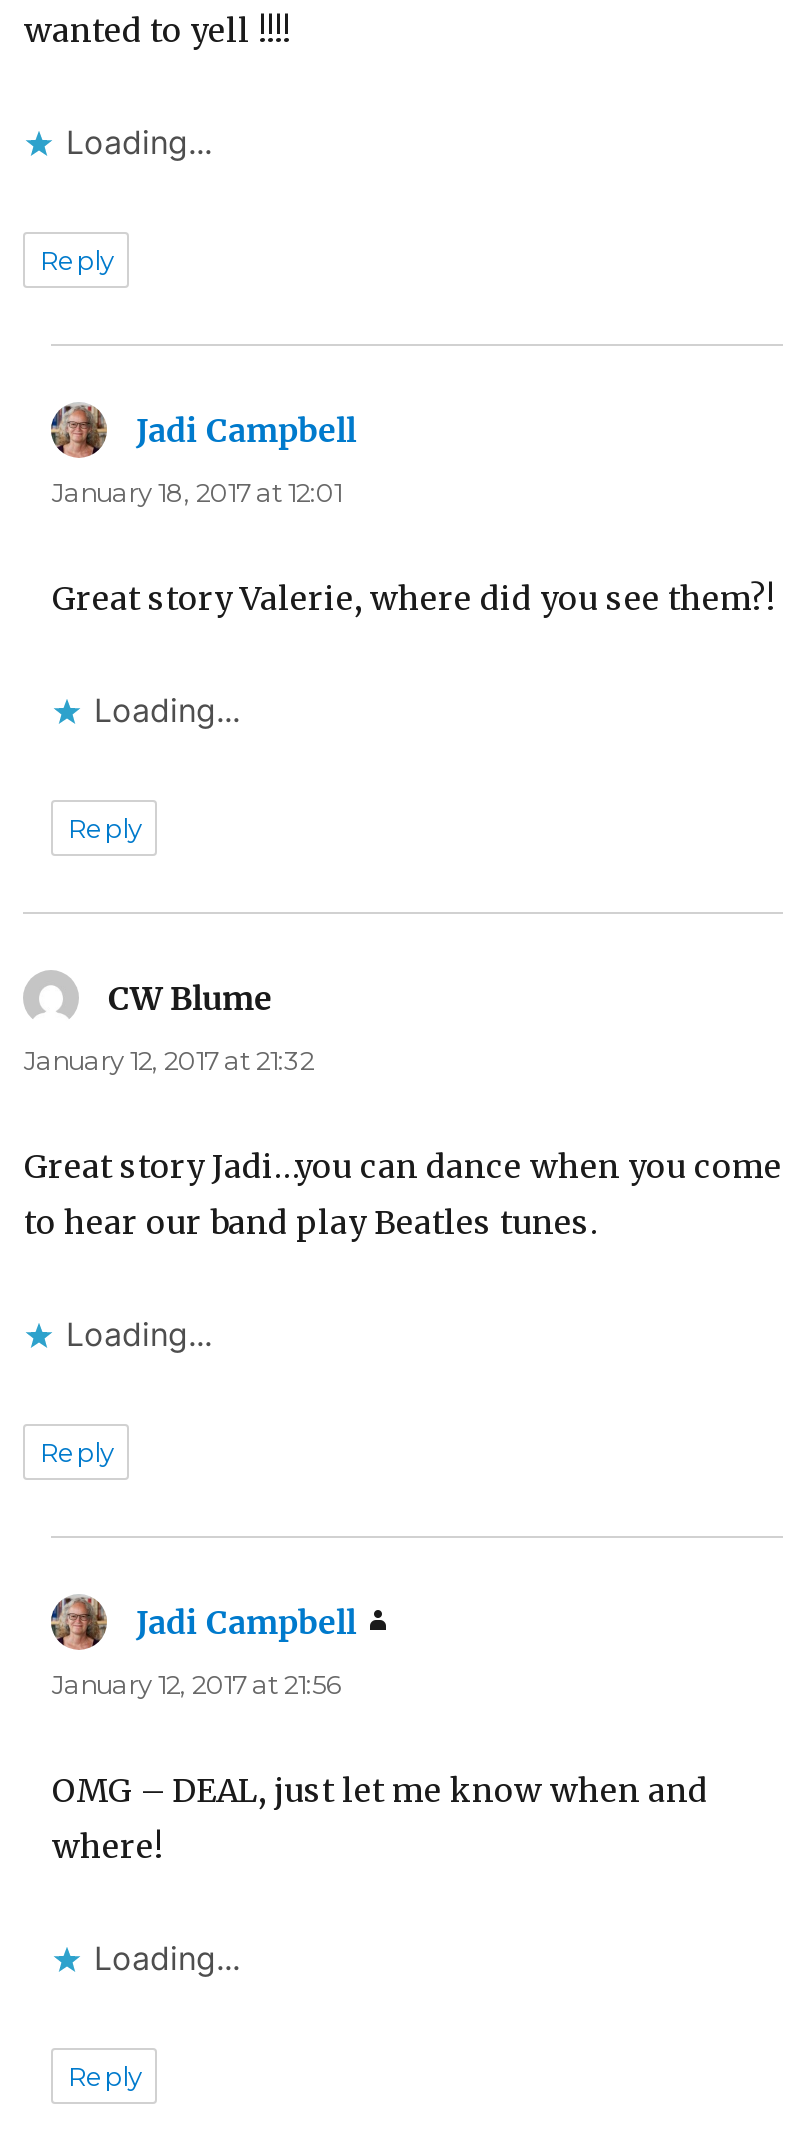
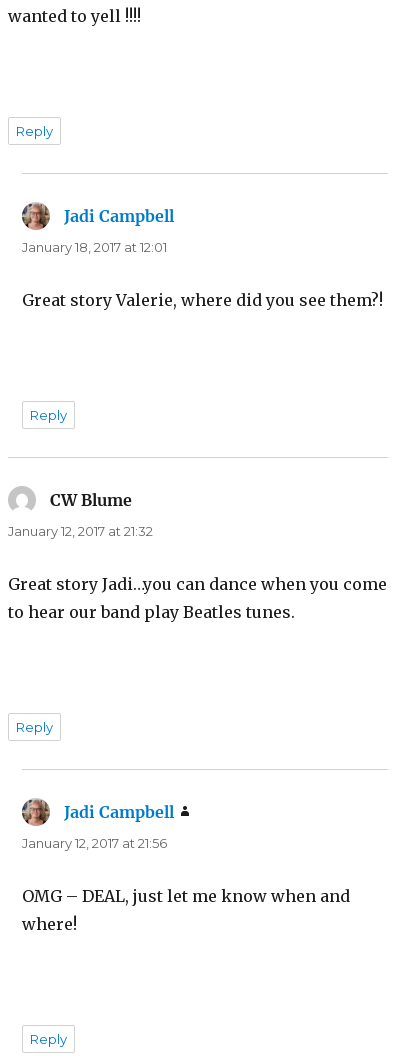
[66,121,212,161] Loading... -> none
[94,689,240,729] Loading... -> none
[66,1313,212,1353] Loading... -> none
[94,1937,240,1977] Loading... -> none

